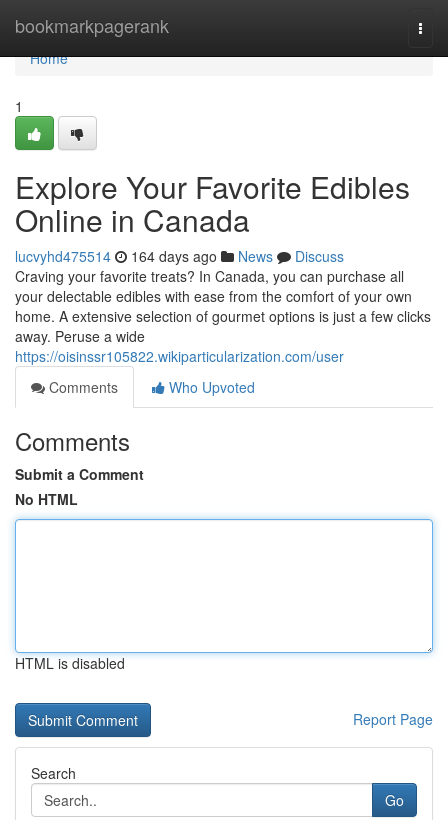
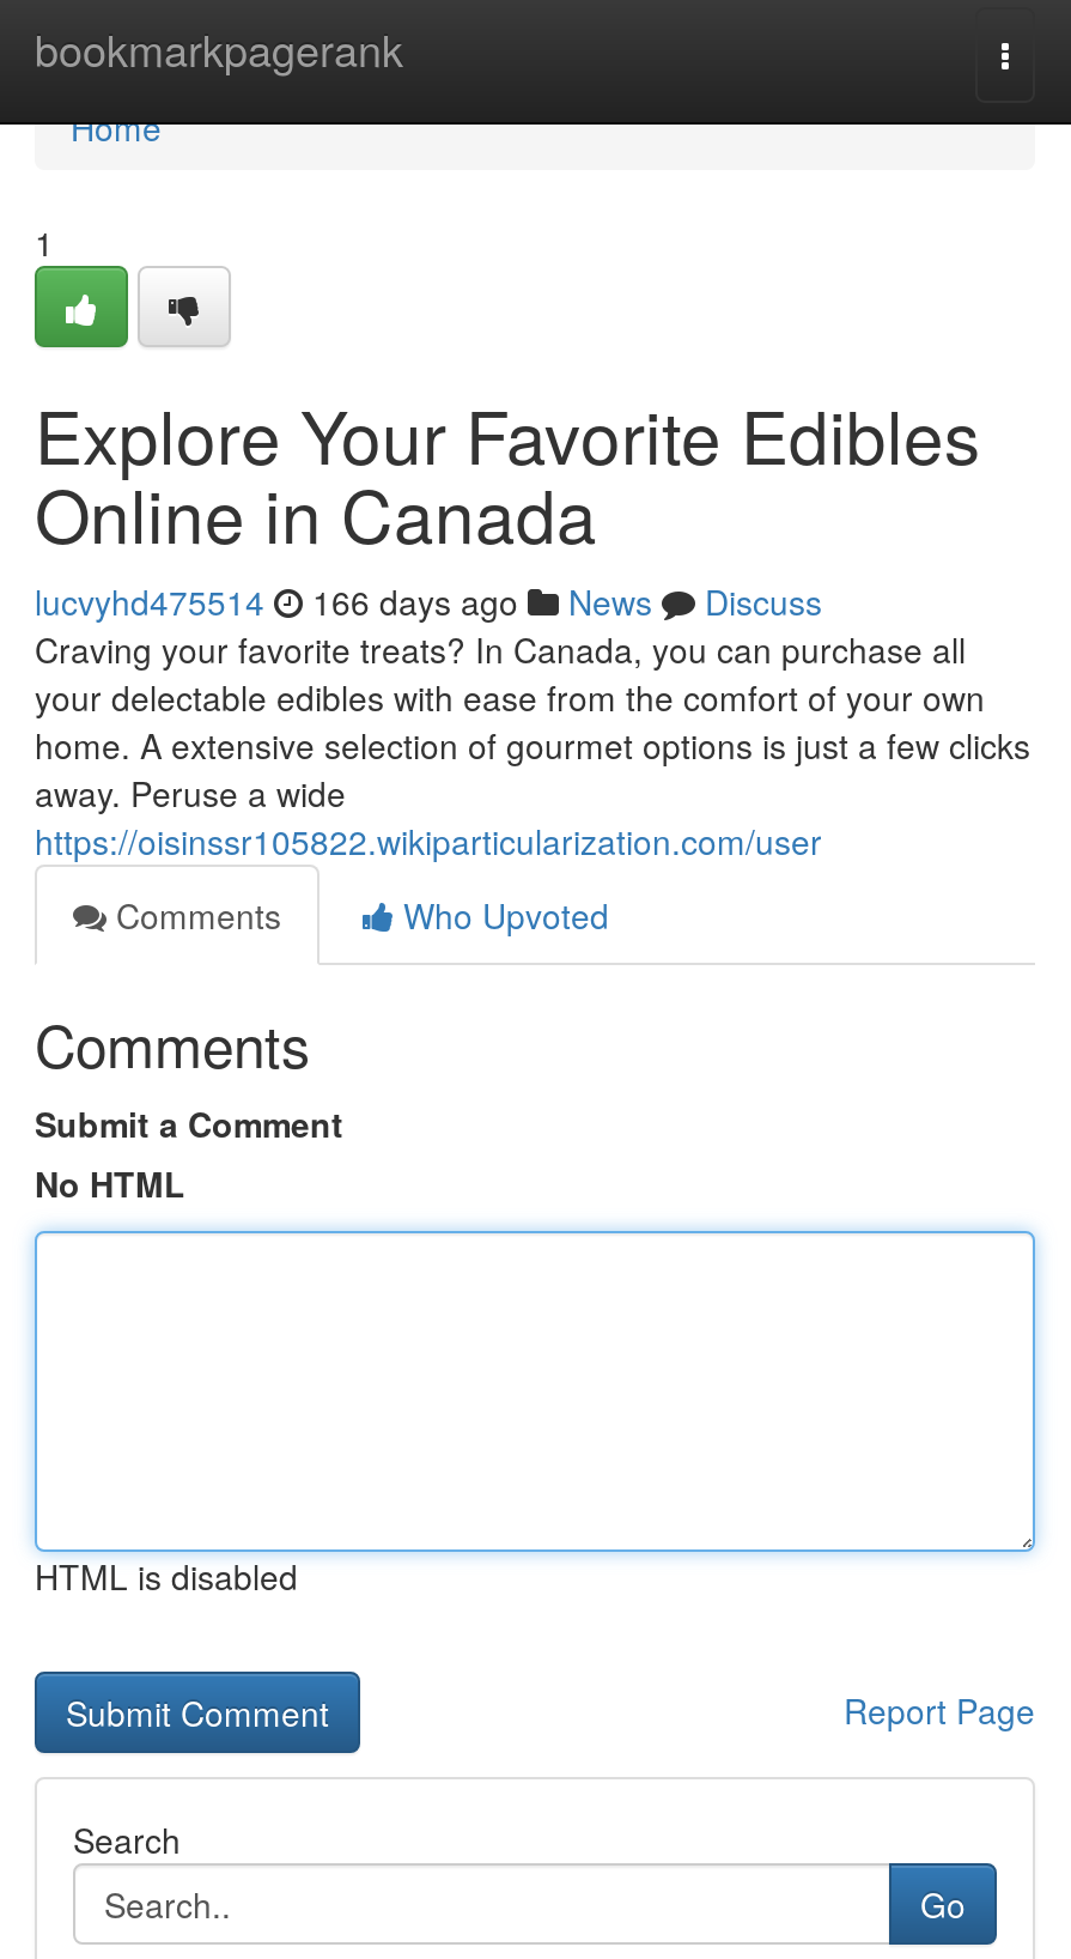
[15,246,344,266] lucvyhd475514 164 days ago News Discuss -> [35,577,822,625] lucvyhd475514 166 days ago News Discuss

